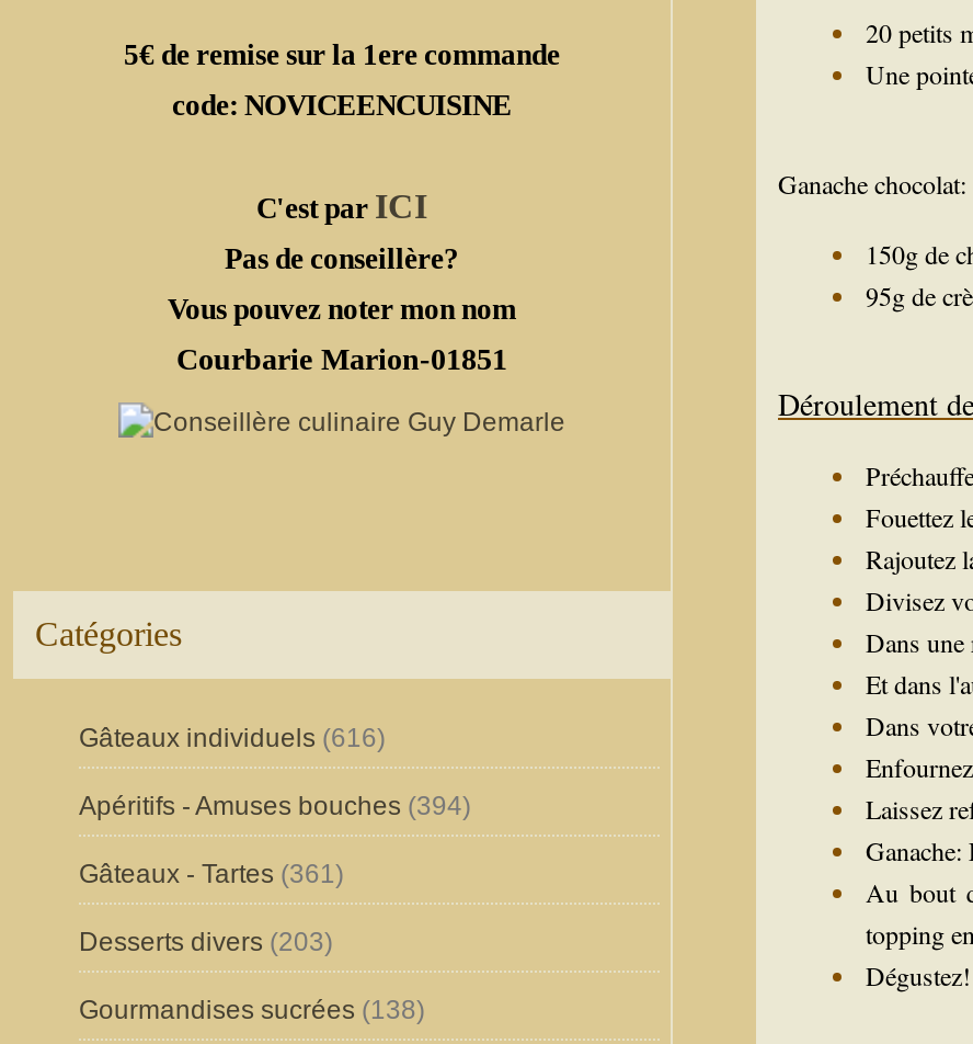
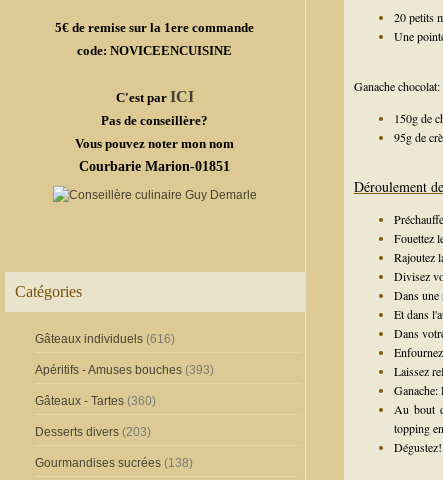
[79,791,471,821] Apéritifs - Amuses bouches (394) -> [35,363,214,377] Apéritifs - Amuses bouches (393)
[79,859,344,889] Gâteaux - Tartes (361) -> [35,394,156,408] Gâteaux - Tartes (360)

